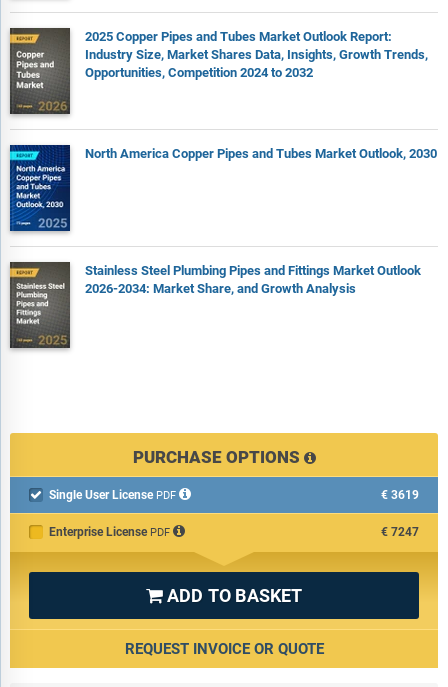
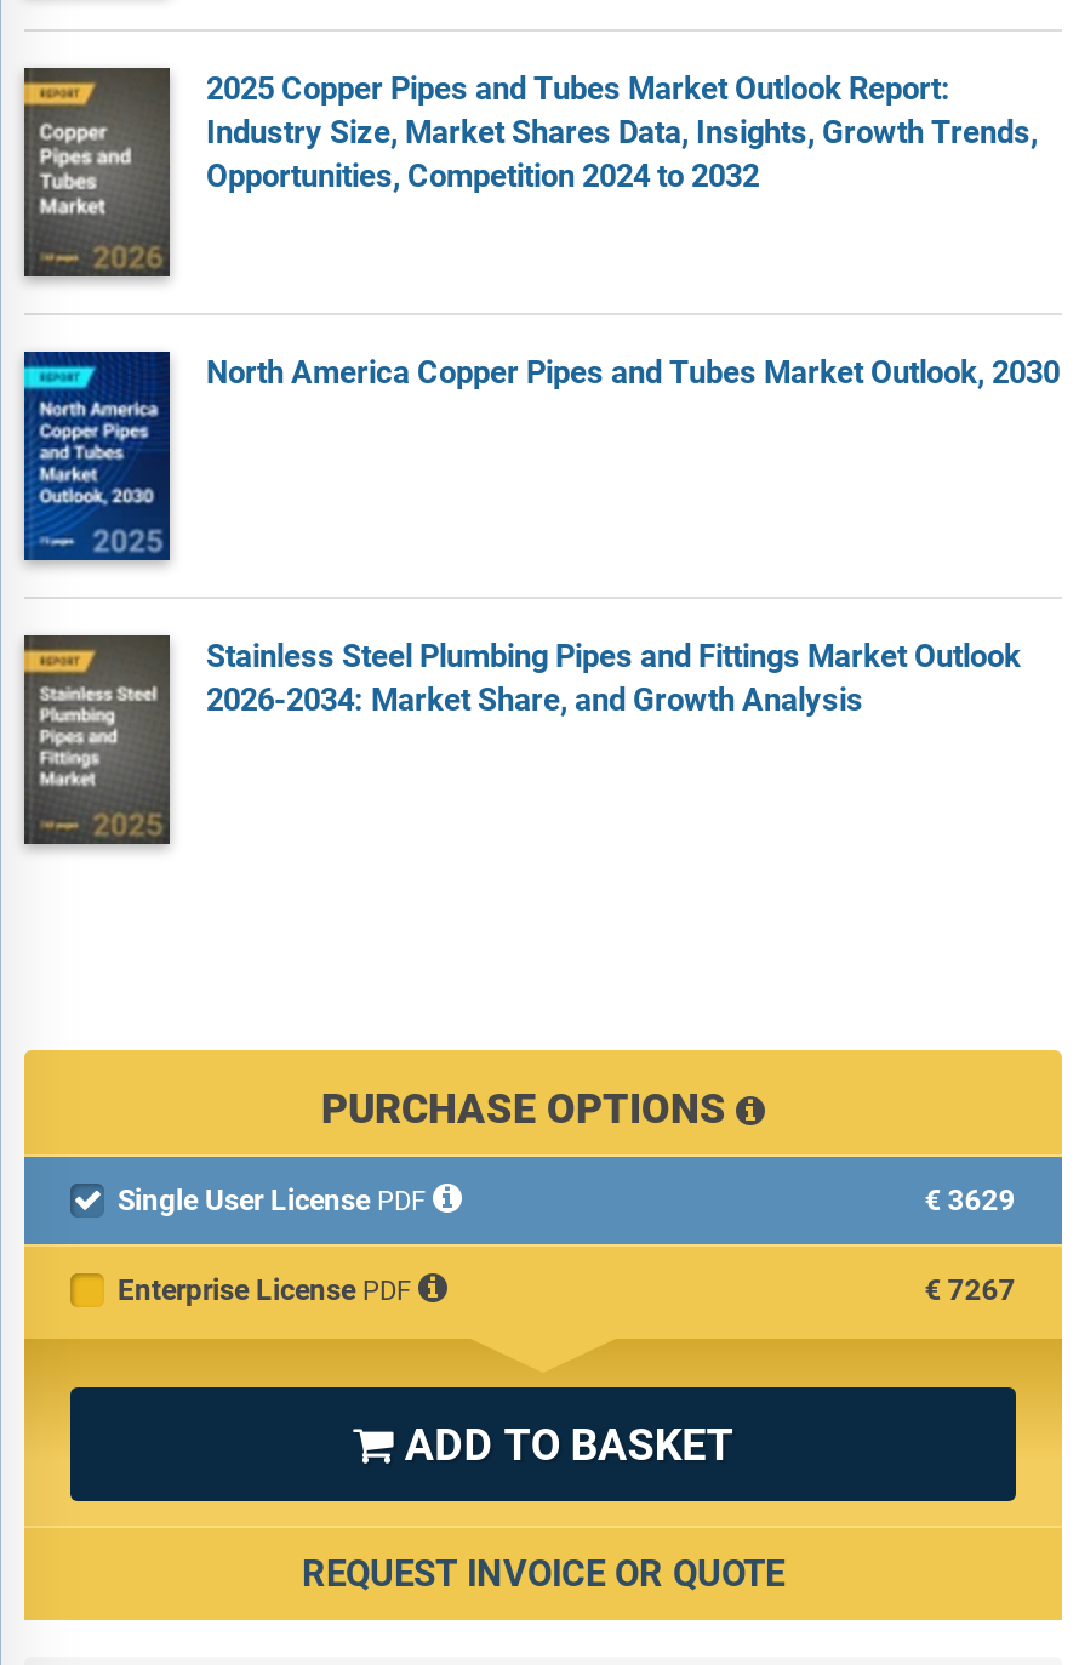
[391,488,419,502] €3619 -> [948,1183,1015,1217] €3629
[391,525,419,539] €7247 -> [948,1273,1015,1307] €7267

